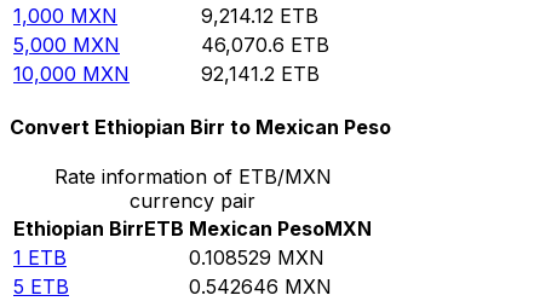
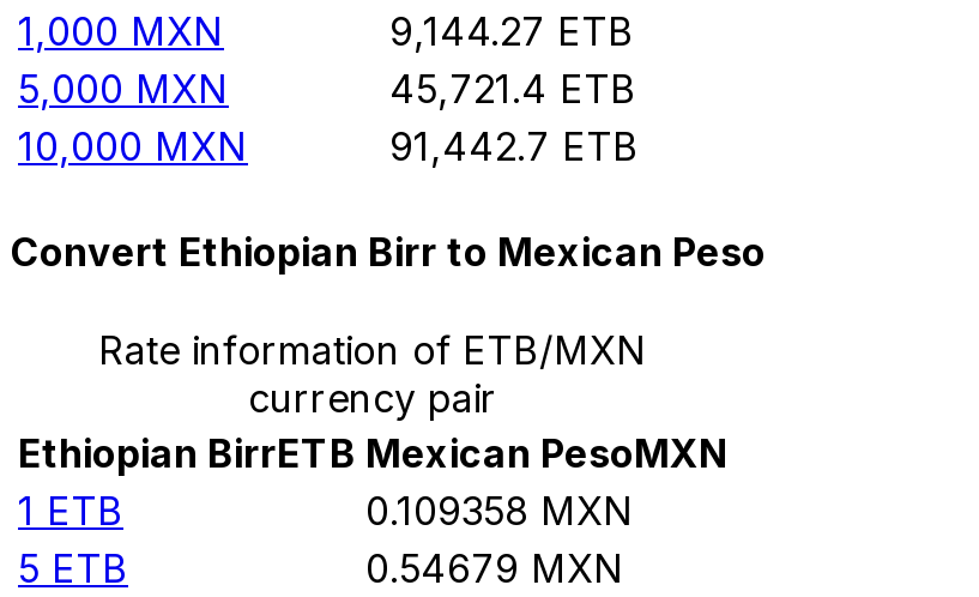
[201,3,318,28] 9,214.12 ETB -> [389,7,634,55] 9,144.27 ETB
[201,32,329,57] 46,070.6 ETB -> [389,64,636,112] 45,721.4 ETB
[201,61,320,86] 92,141.2 ETB -> [389,122,639,170] 91,442.7 ETB
[189,246,324,270] 0.108529 MXN -> [365,487,634,535] 0.109358 MXN
[189,275,332,299] 0.542646 MXN -> [365,545,624,593] 0.54679 MXN

